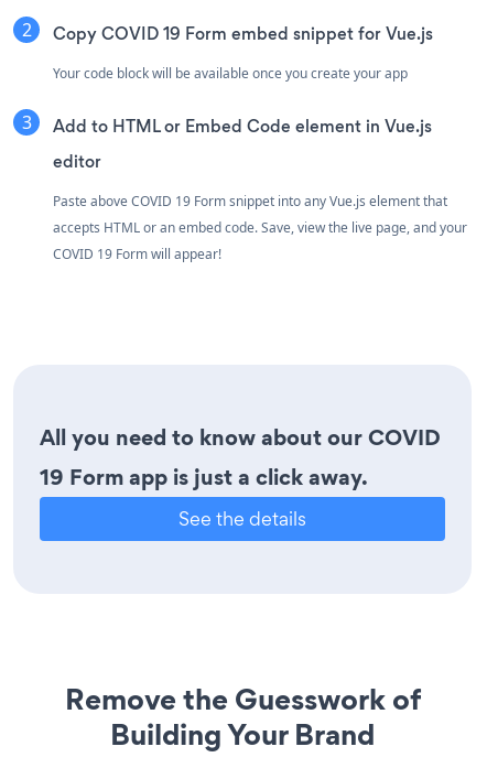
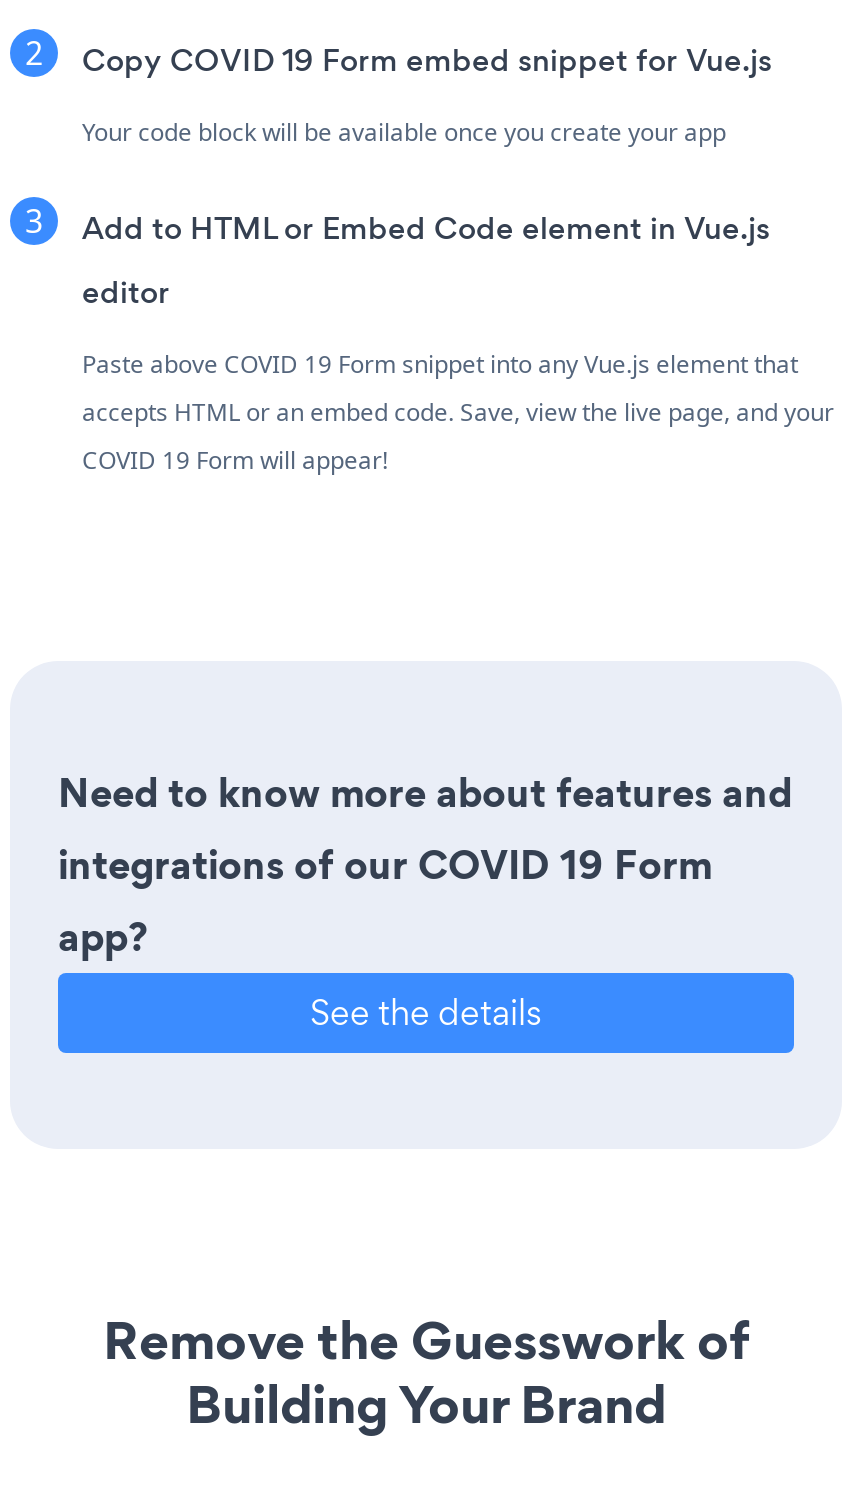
[40,422,441,492] All you need to know about our COVID | 19 Form app is just a click away. -> [58,764,792,964] Need to know more about features and | integrations of our COVID 19 Form | app?

